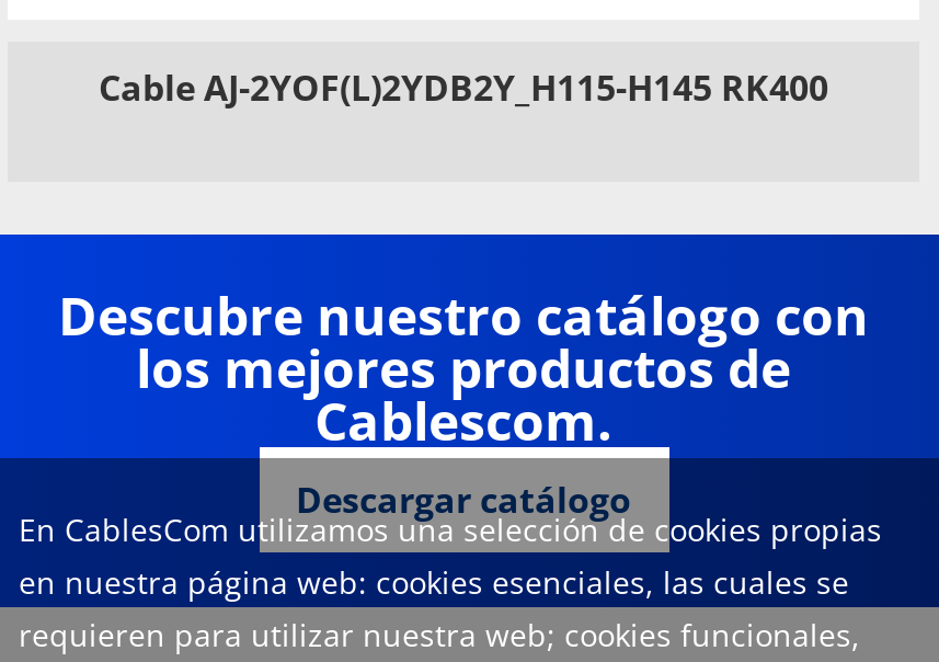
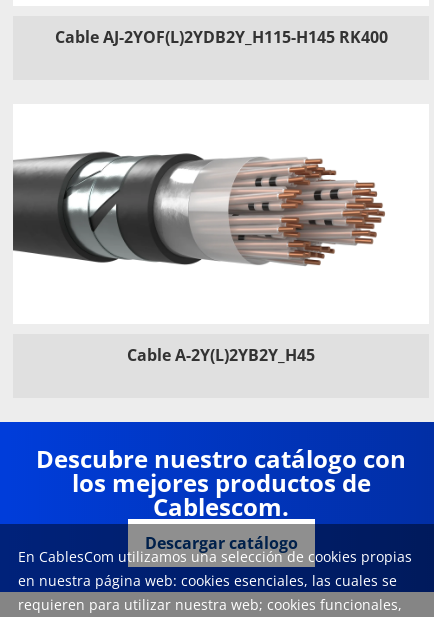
none -> [12,151,386,267] [image]
none -> [127,344,315,366] Cable A-2Y(L)2YB2Y_H45

